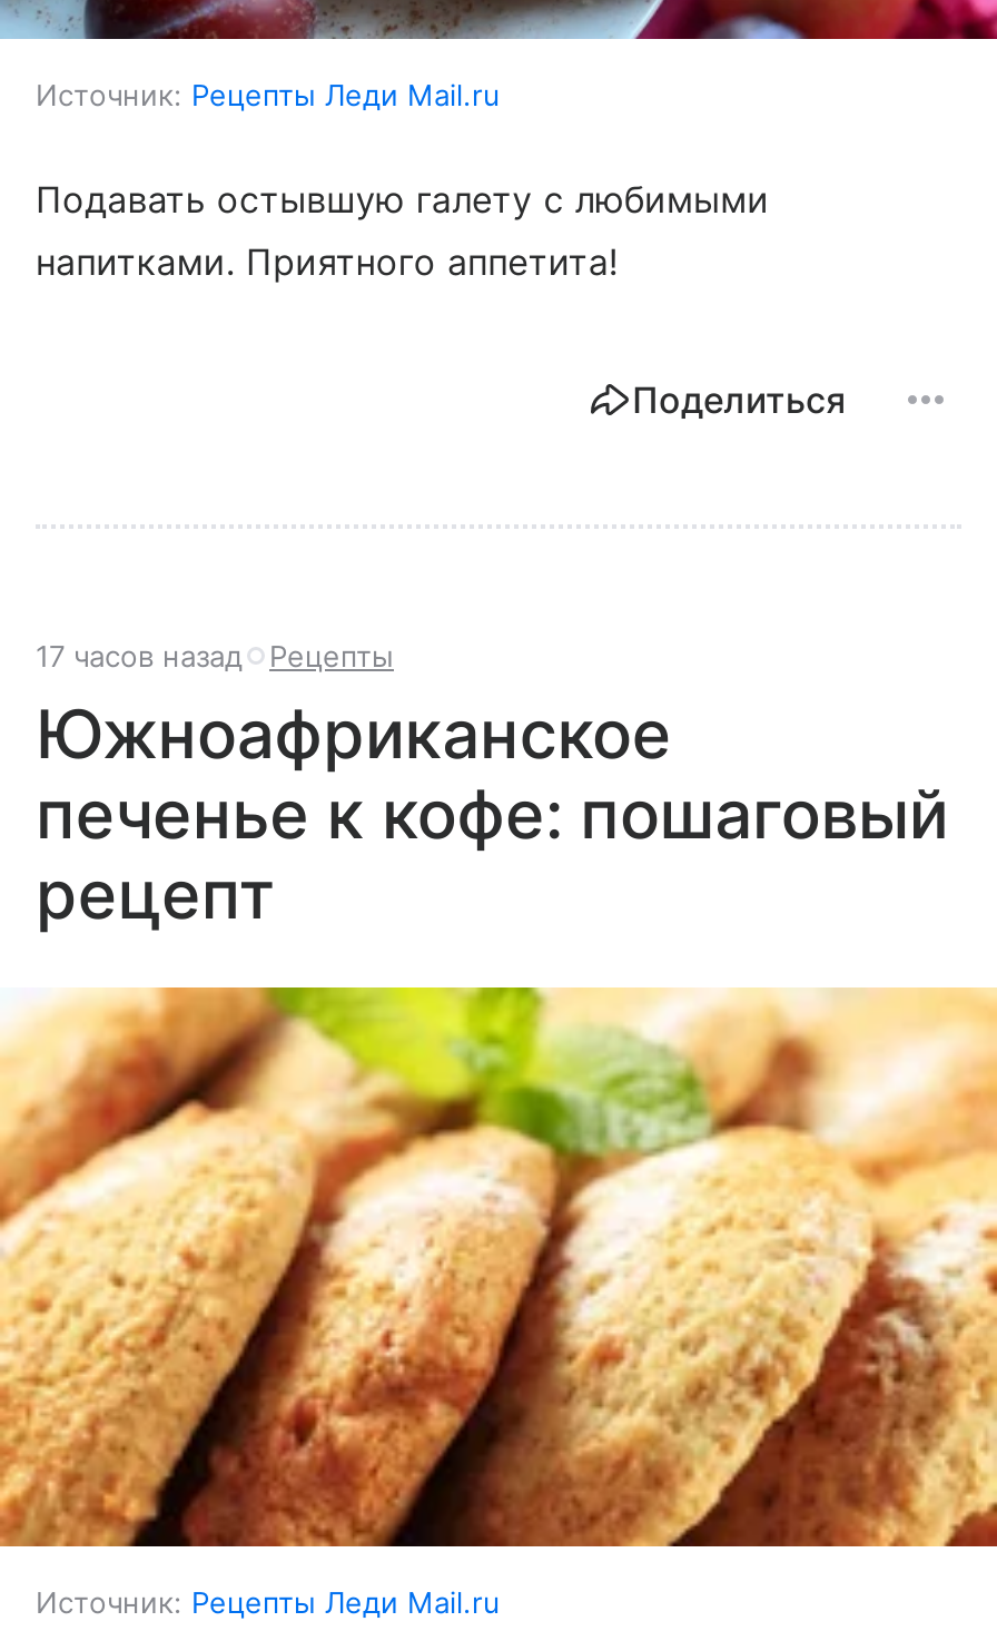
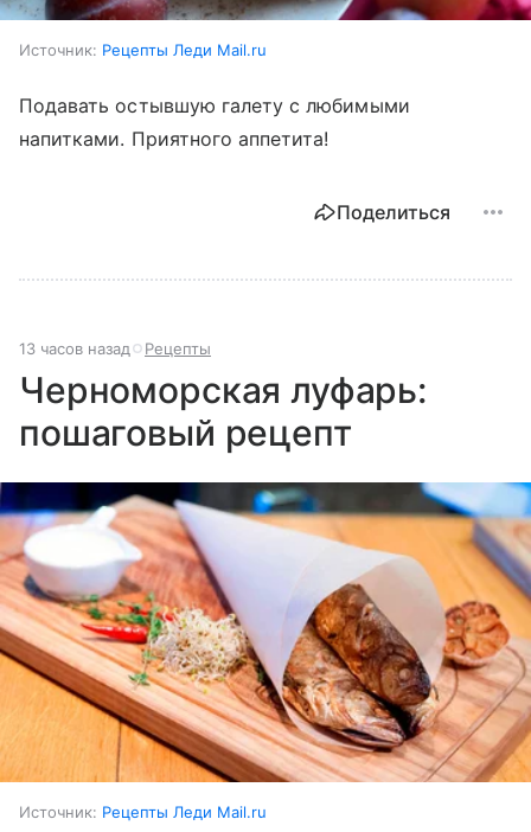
[36,637,394,673] 17 часов назад Рецепты -> [19,339,211,358] 13 часов назад Рецепты
[36,693,949,934] Южноафриканское | печенье к кофе: пошаговый | рецепт -> [19,369,427,454] Черноморская луфарь: | пошаговый рецепт
[7,984,990,1547] [image] -> [4,481,527,783] [image]

